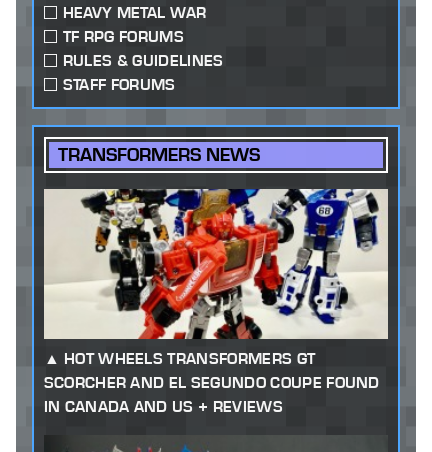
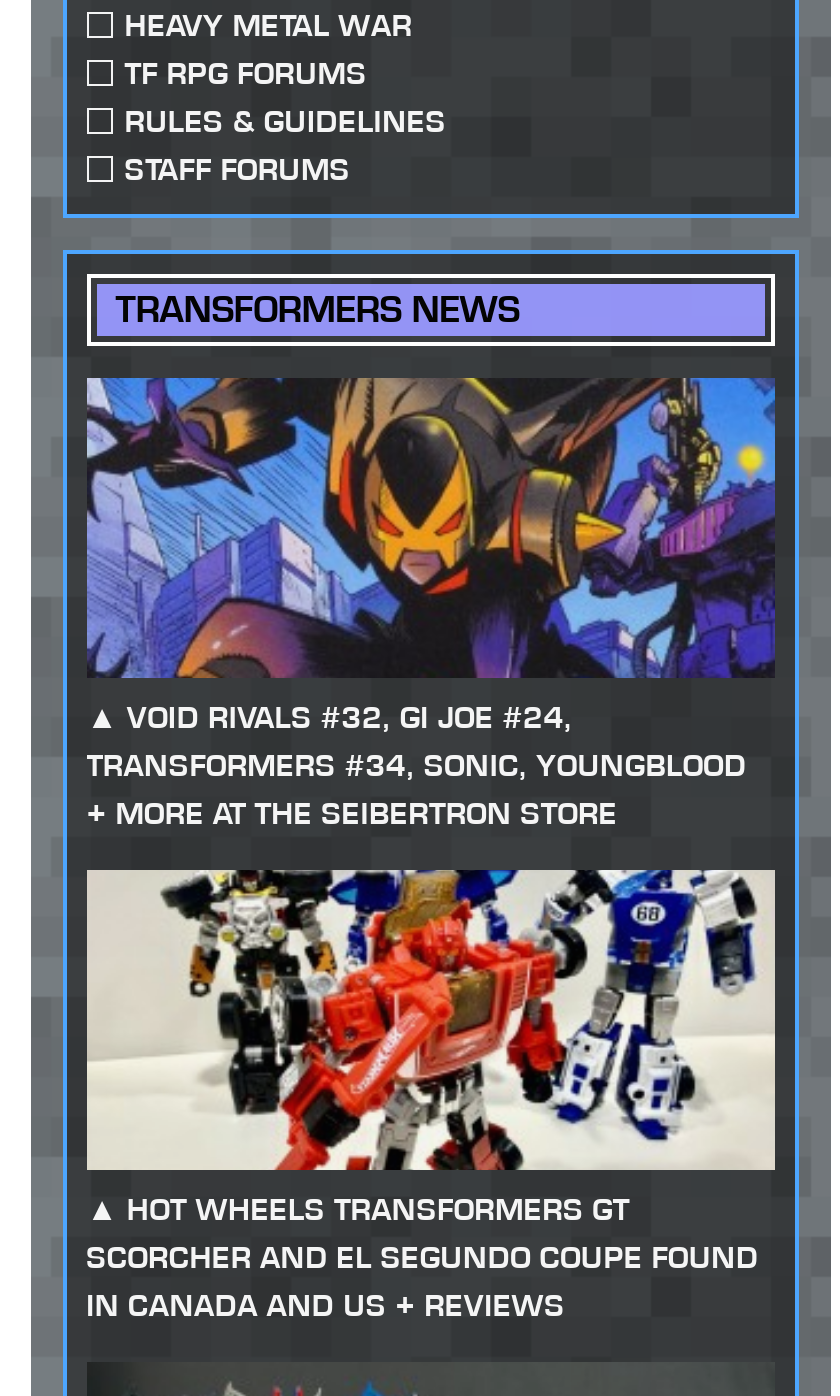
none -> [85,376,777,833] [image] | VOID RIVALS #32, GI JOE #24, | TRANSFORMERS #34, SONIC, YOUNGBLOOD | + MORE AT THE SEIBERTRON STORE

